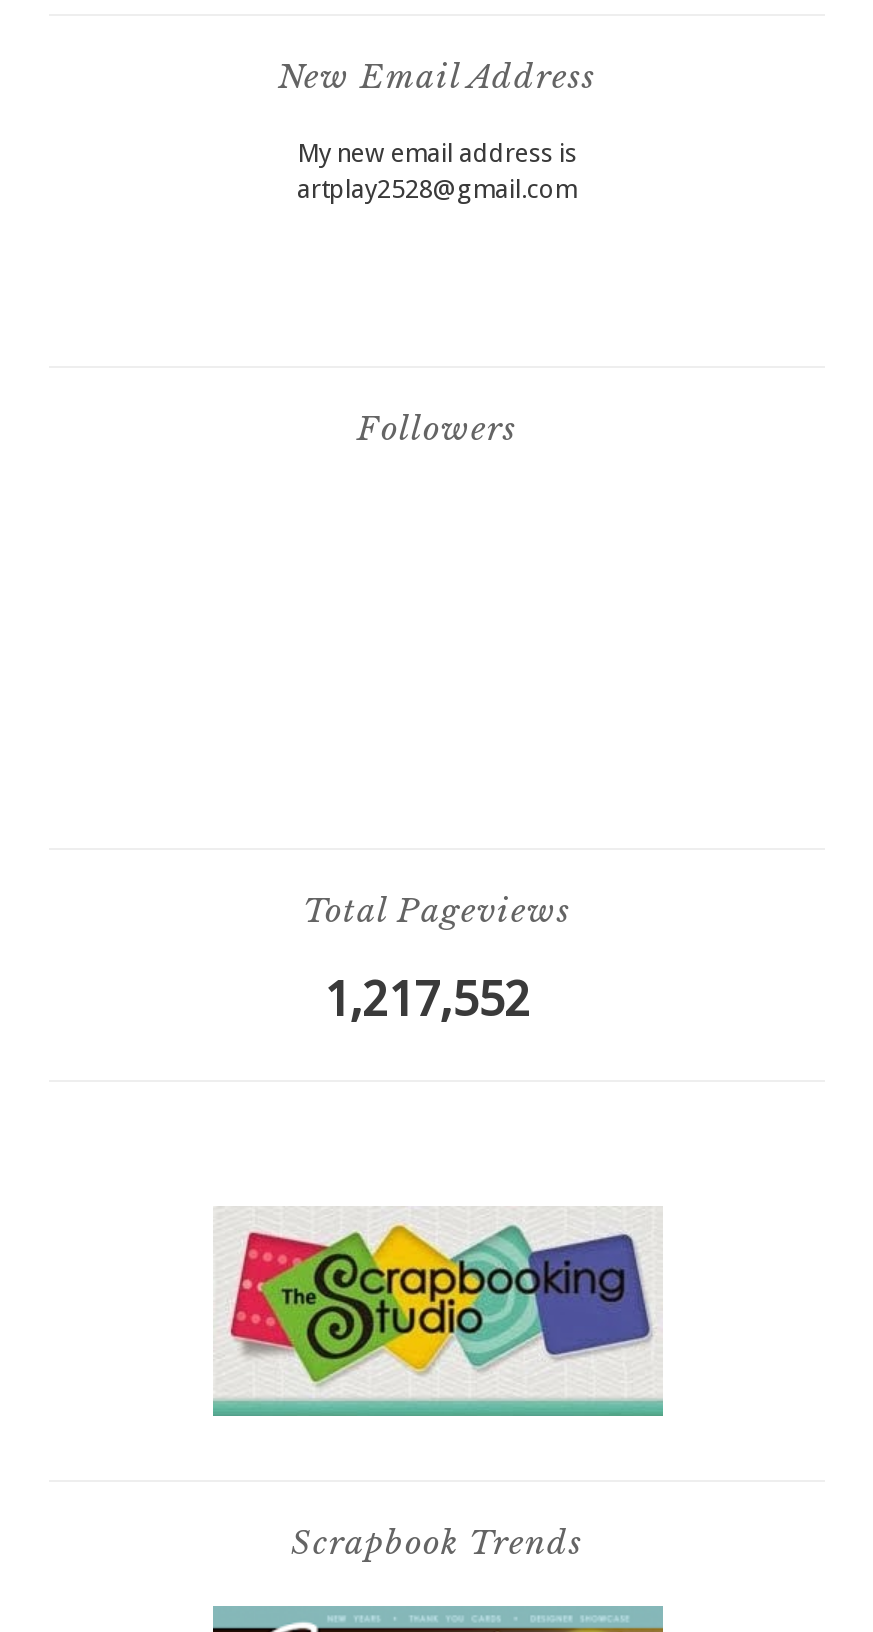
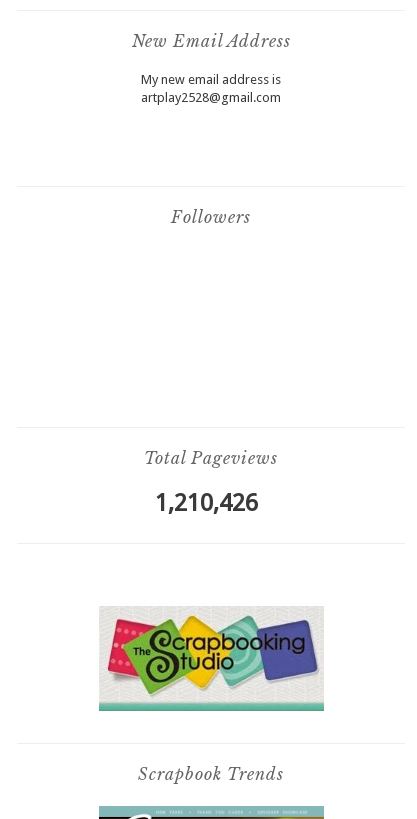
[324,972,530,1028] 1,217,552 -> [154,489,257,517] 1,210,426

